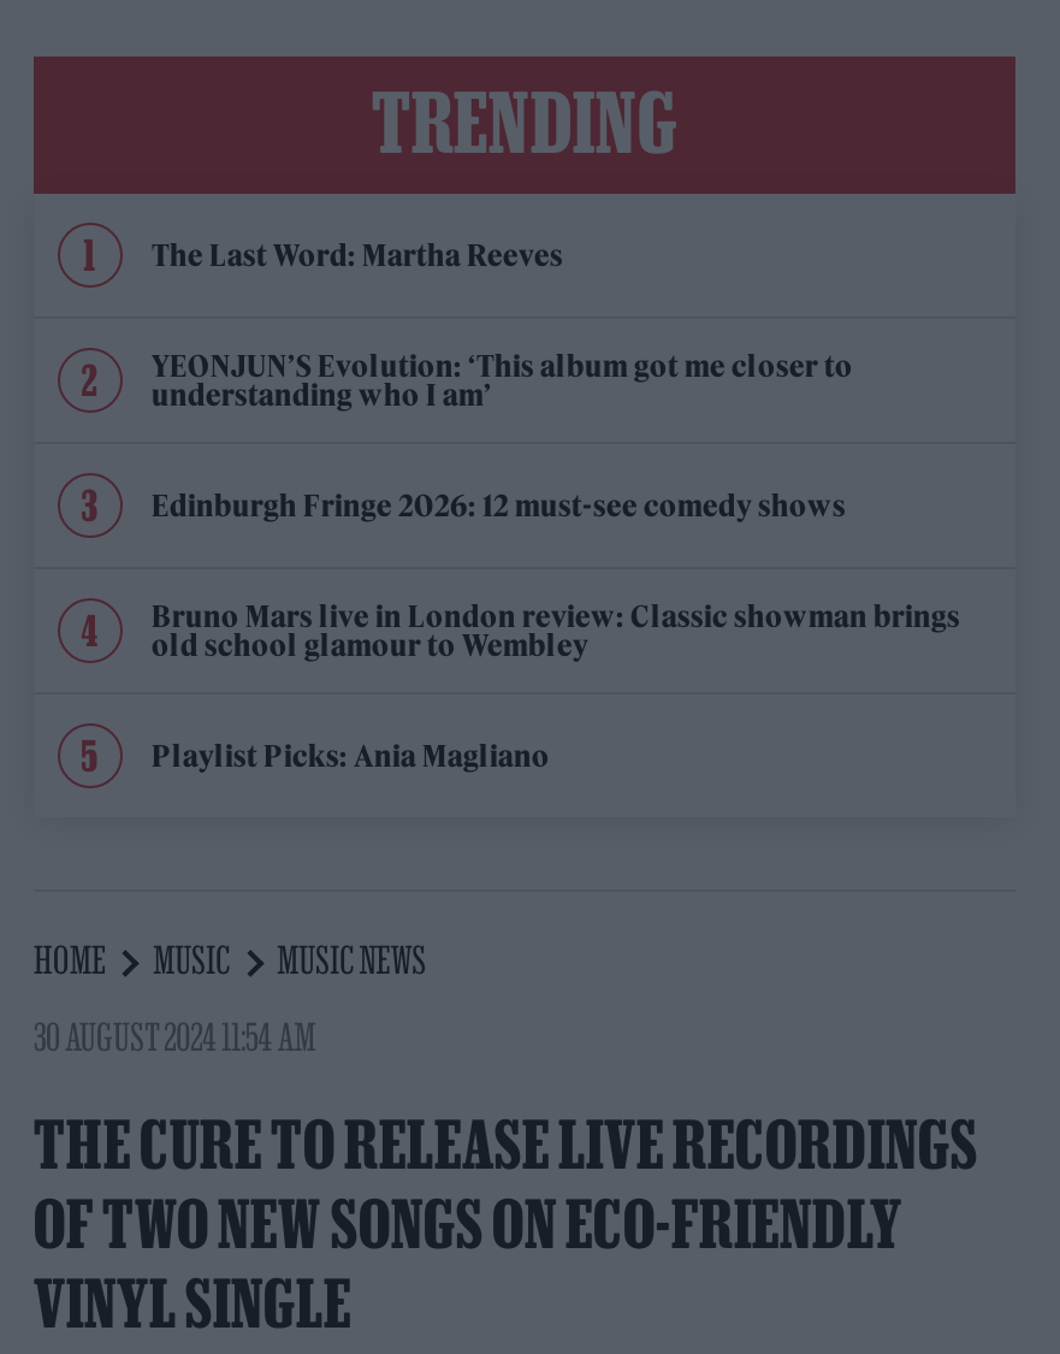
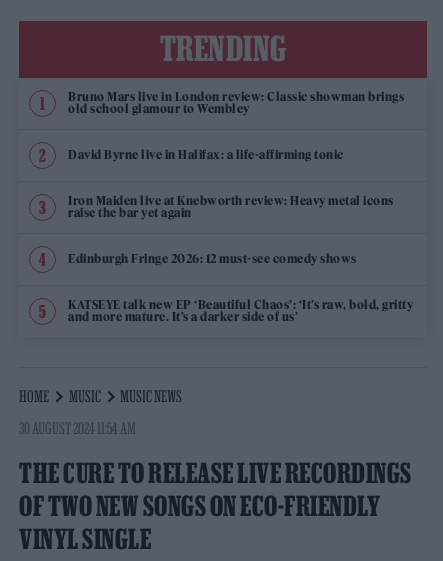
[152,236,853,412] The Last Word: Martha Reeves | YEONJUN’S Evolution: ‘This album got me closer to | understanding who I am’ -> none
moved [152,486,846,522] -> [68,251,356,266]: Edinburgh Fringe 2026: 12 must-see comedy shows
moved [152,597,960,662] -> [68,89,404,116]: Bruno Mars live in London review: Classic showman brings | old school glamour to Wembley
[152,737,550,773] Playlist Picks: Ania Magliano -> [68,147,413,324] David Byrne live in Halifax: a life-affirming tonic | Iron Maiden live at Knebworth review: Heavy metal icons | raise the bar yet again | KATSEYE talk new EP ‘Beautiful Chaos’: ‘It’s raw, bold, gritty | and more mature. It’s a darker side of us’

